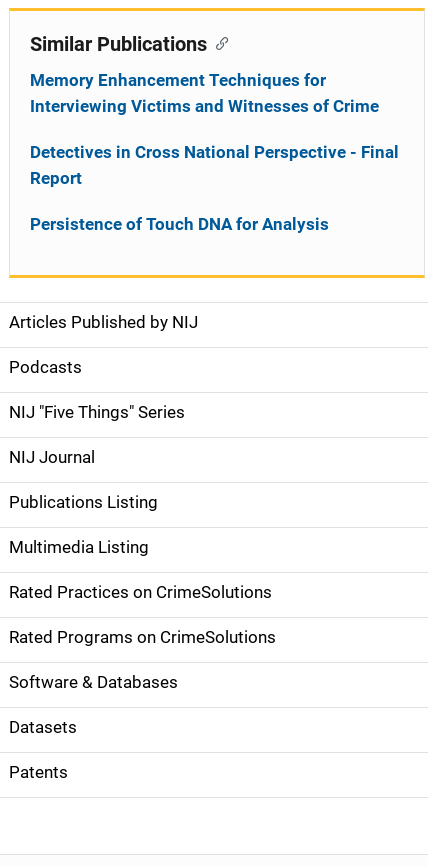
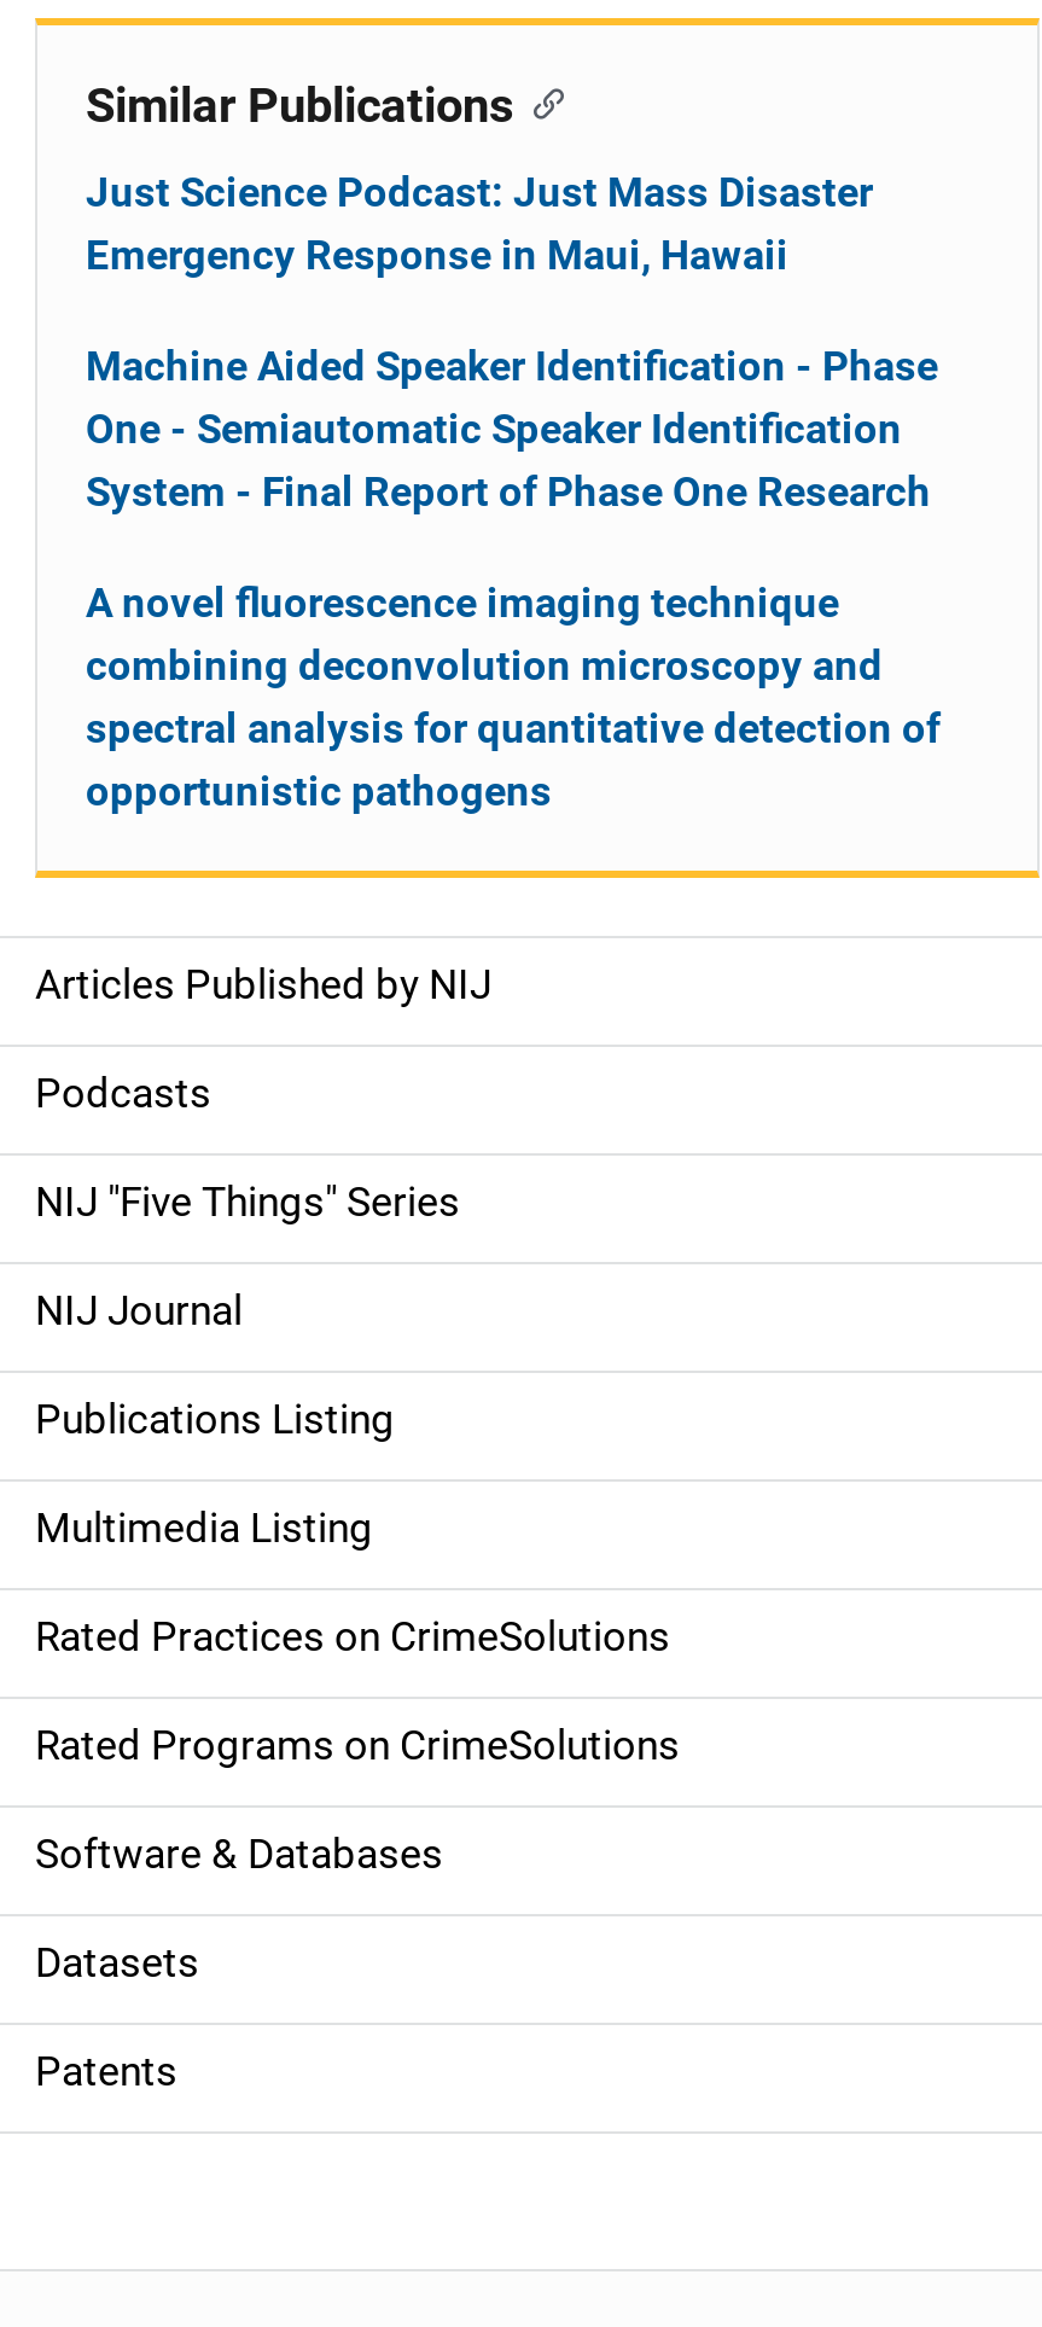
[30,70,379,116] Memory Enhancement Techniques for | Interviewing Victims and Witnesses of Crime -> [86,168,873,279] Just Science Podcast: Just Mass Disaster | Emergency Response in Maui, Hawaii
[30,142,399,188] Detectives in Cross National Perspective - Final | Report -> [86,342,938,516] Machine Aided Speaker Identification - Phase | One - Semiautomatic Speaker Identification | System - Final Report of Phase One Research
[30,214,329,234] Persistence of Touch DNA for Analysis -> [86,578,941,815] A novel fluorescence imaging technique | combining deconvolution microscopy and | spectral analysis for quantitative detection of | opportunistic pathogens

